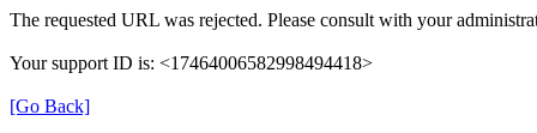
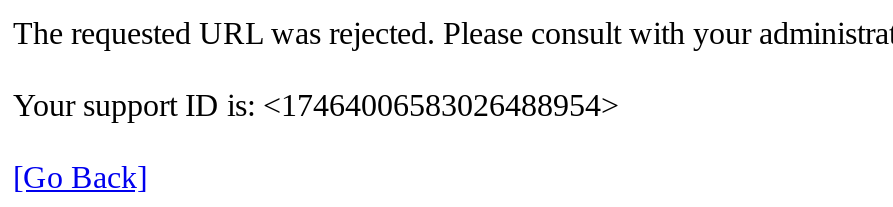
[10,53,373,73] Your support ID is: <17464006582998494418> -> [13,88,619,122] Your support ID is: <17464006583026488954>

